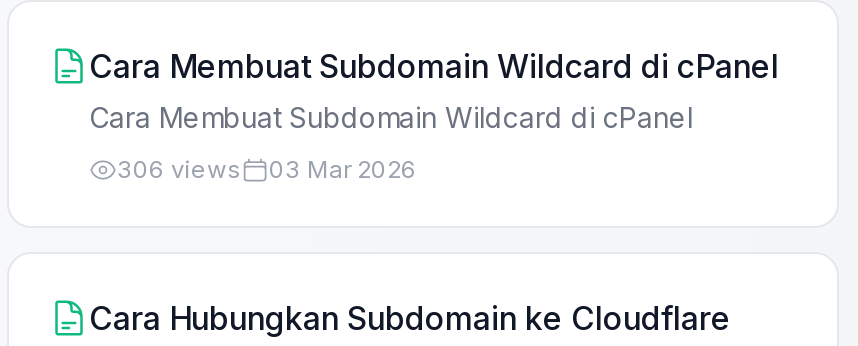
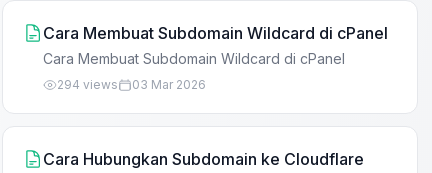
[117,154,417,184] 306 views 03 Mar 2026 -> [57,77,206,92] 294 views 03 Mar 2026

